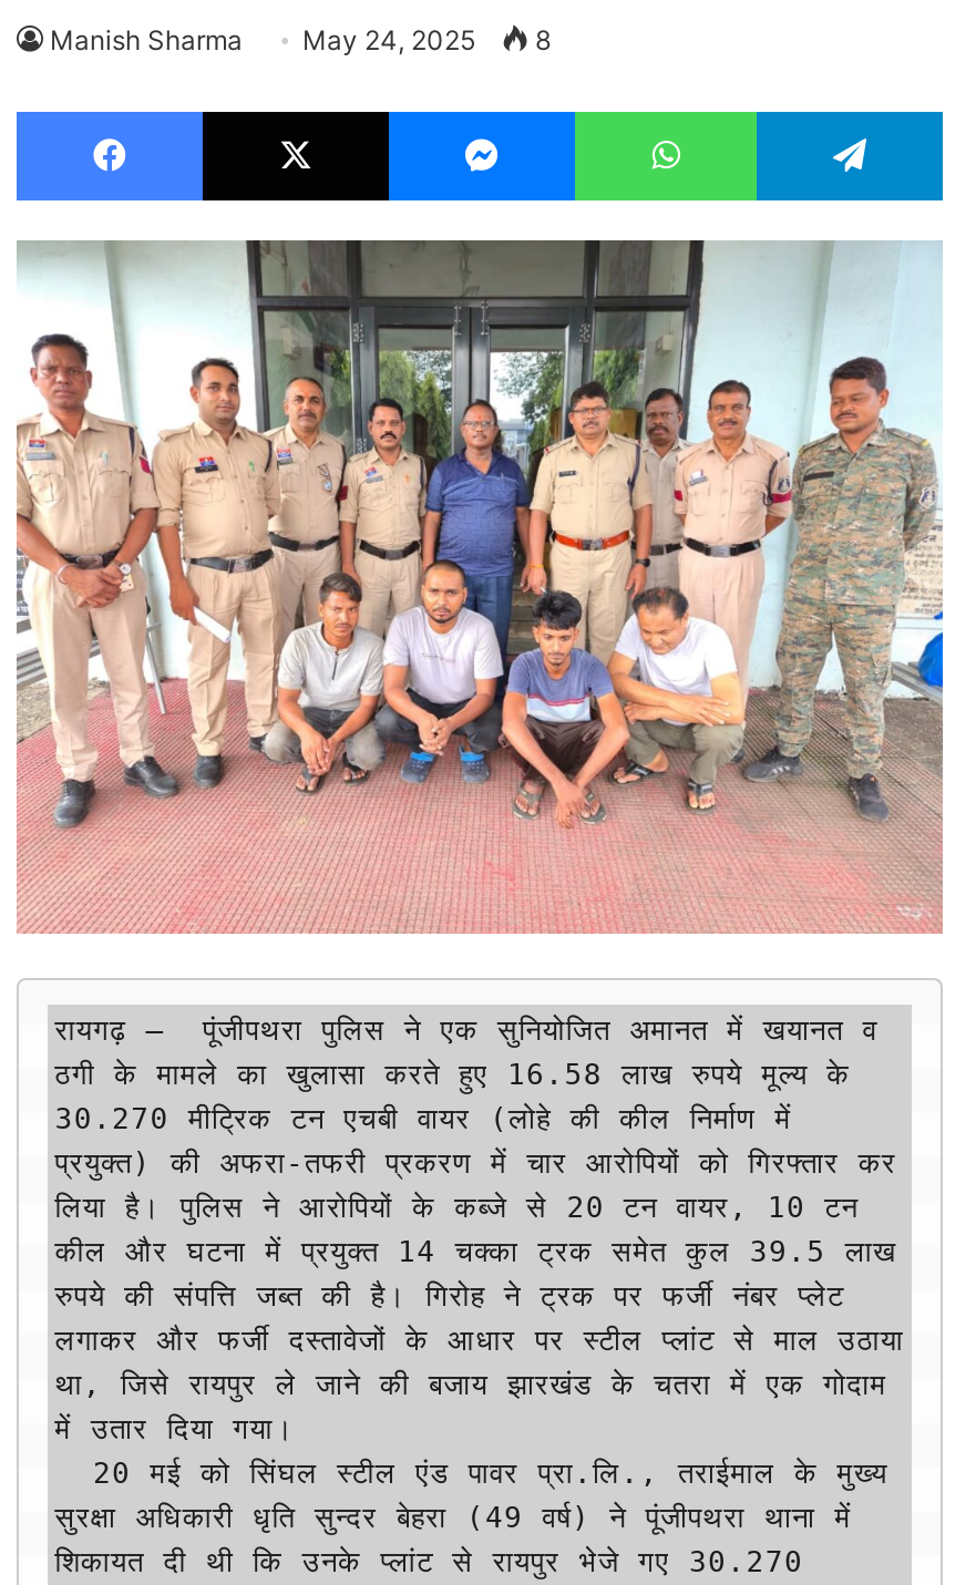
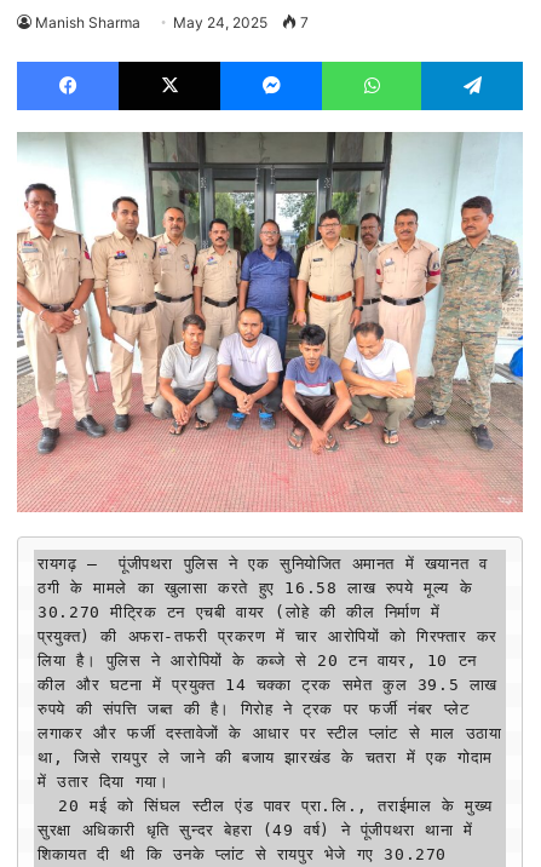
[50,23,551,56] Manish Sharma May 24, 2025 8 -> [35,13,309,31] Manish Sharma May 24, 2025 7

